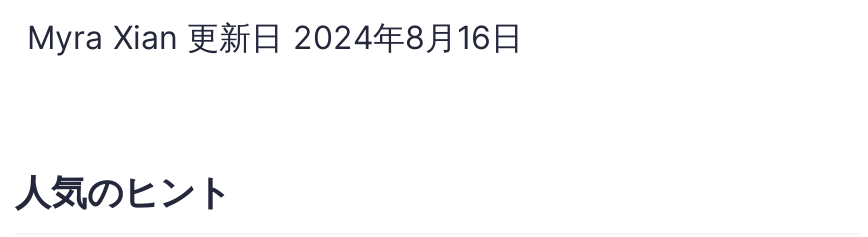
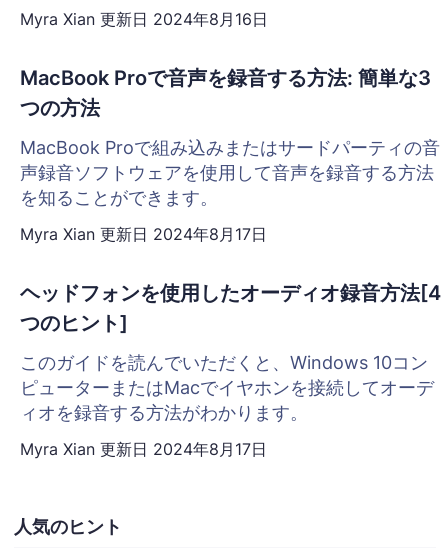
none -> [20,66,441,459] MacBook Proで音声を録音する方法: 簡単な3 | つの方法 | MacBook Proで組み込みまたはサードパーティの音 | 声録音ソフトウェアを使用して音声を録音する方法 | を知ることができます。 | Myra Xian更新日2024年8月17日 | ヘッドフォンを使用したオーディオ録音方法[4 | つのヒント] | このガイドを読んでいただくと、Windows 10コン | ピューターまたはMacでイヤホンを接続してオーデ | ィオを録音する方法がわかります。 | Myra Xian更新日2024年8月17日

